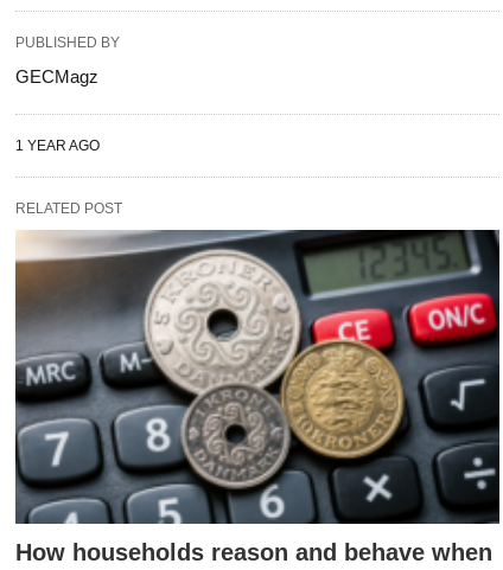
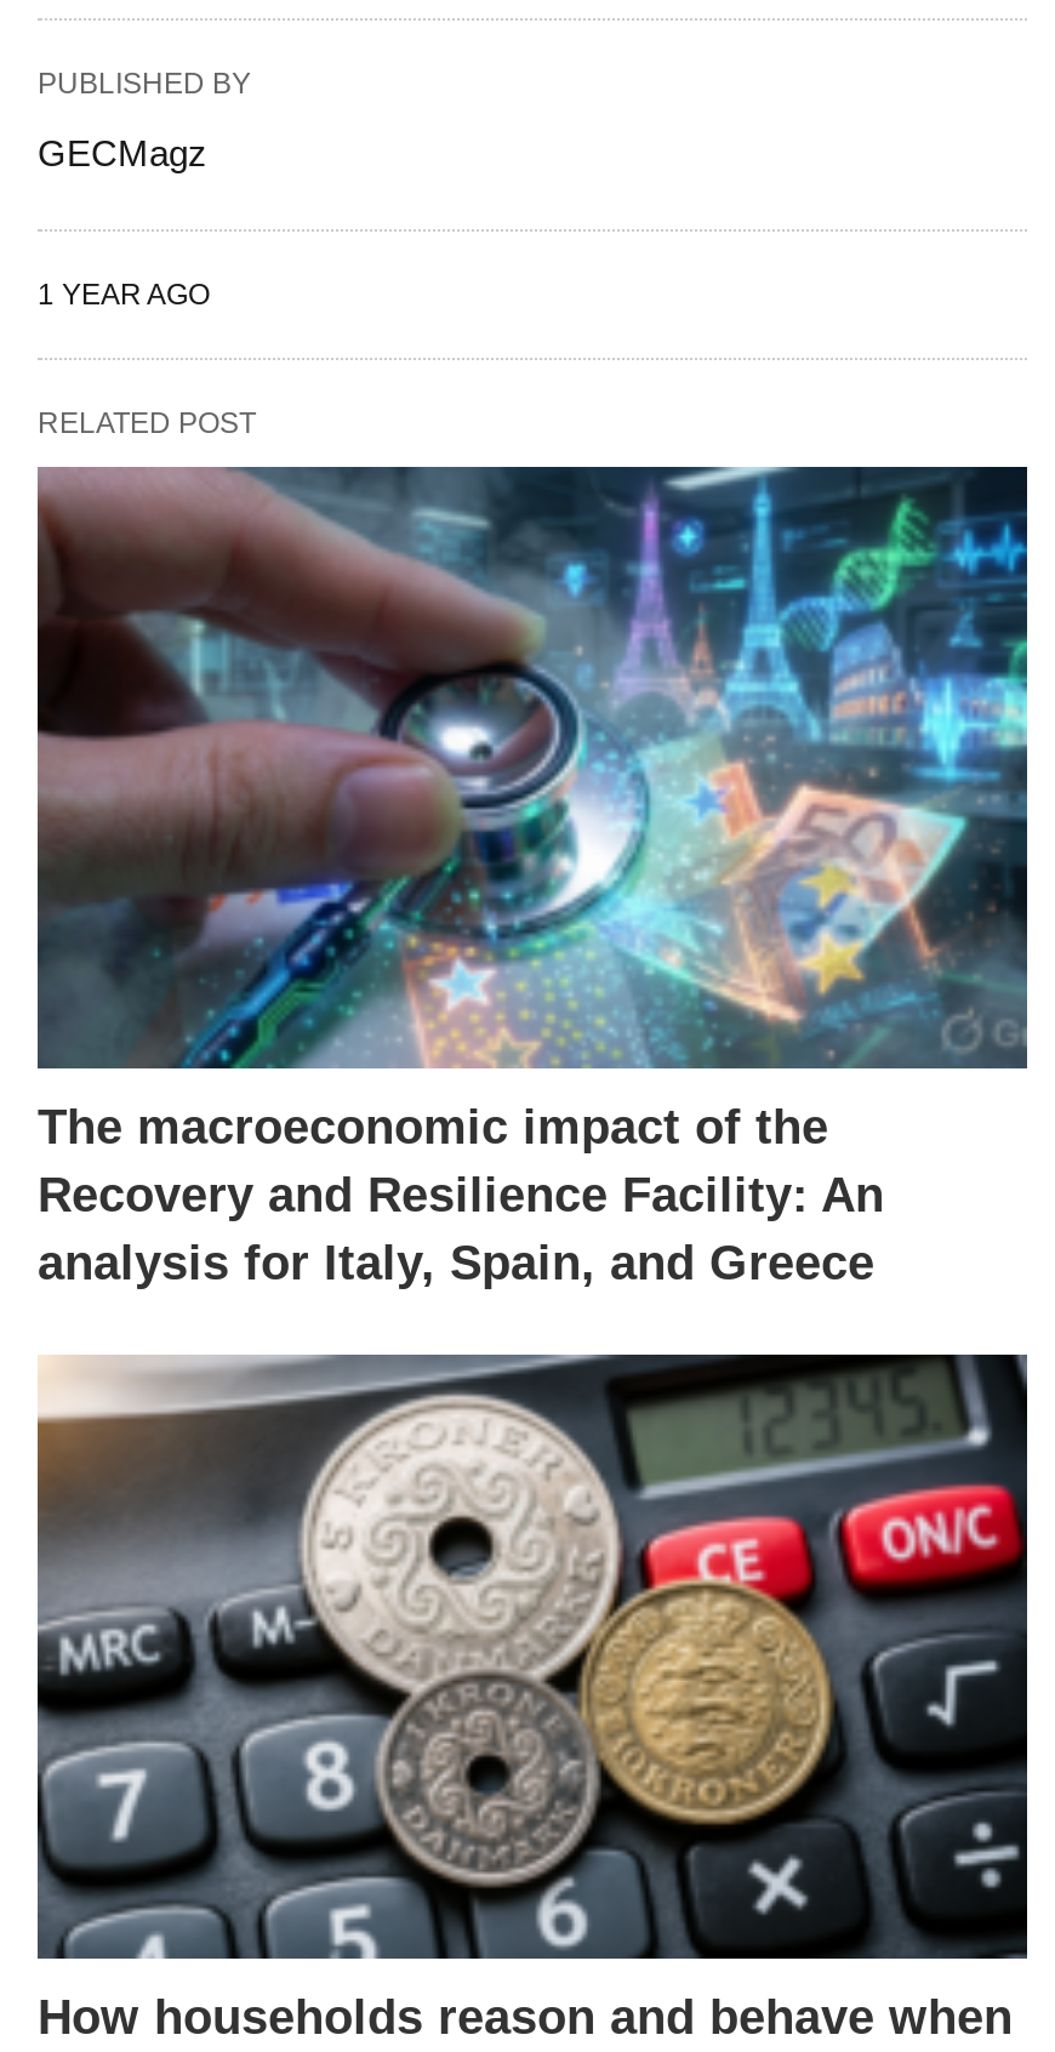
none -> [35,464,1030,1289] [image] | The macroeconomic impact of the | Recovery and Resilience Facility: An | analysis for Italy, Spain, and Greece

